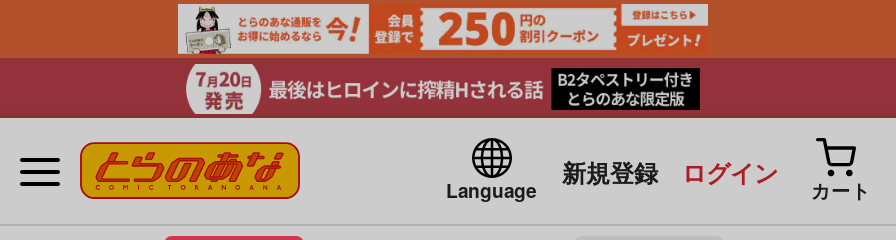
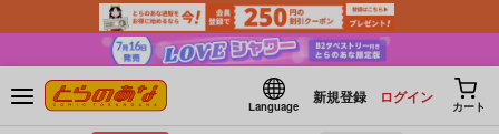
[6,56,890,120] [image] -> [3,32,496,68] [image]

